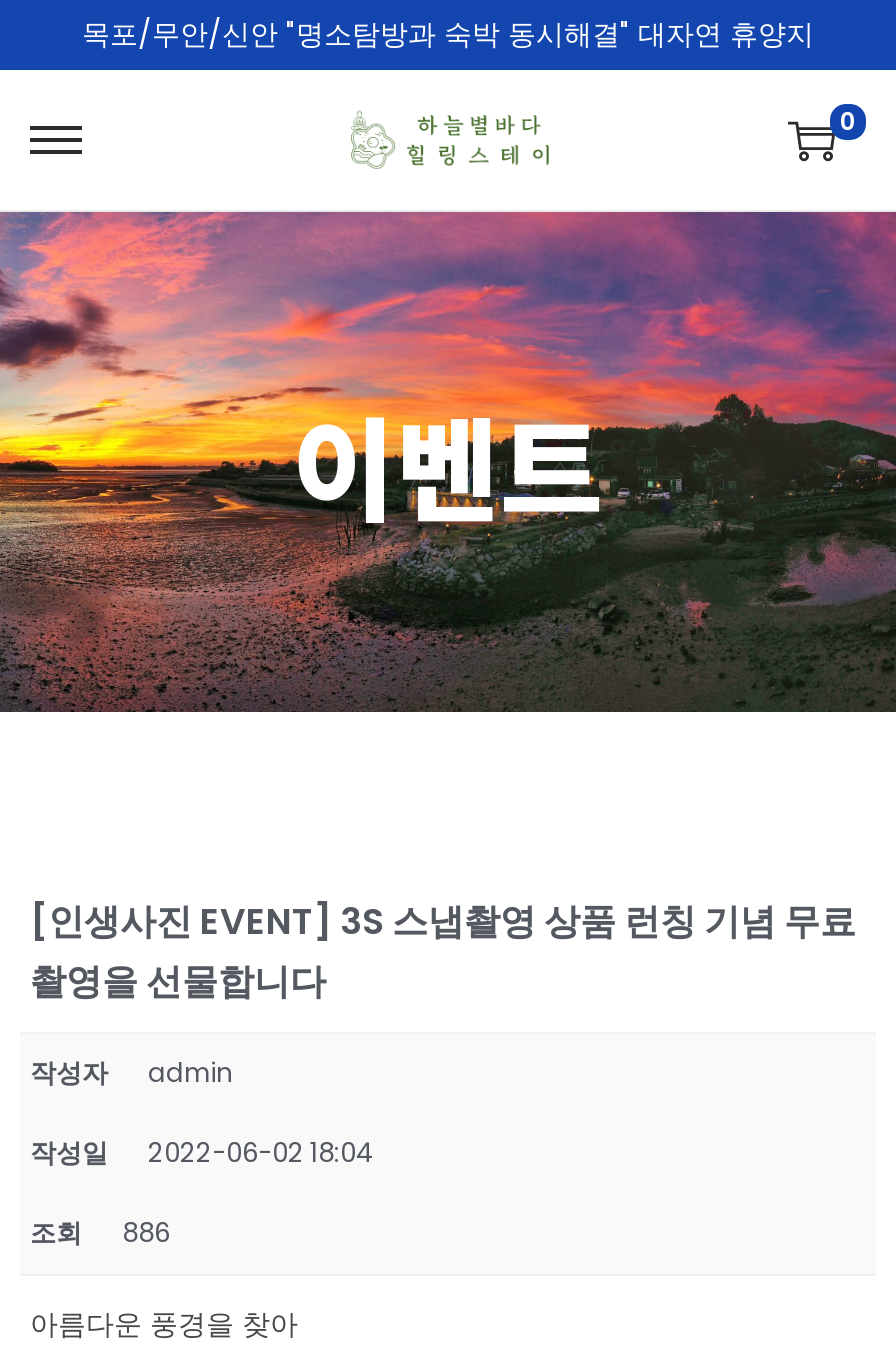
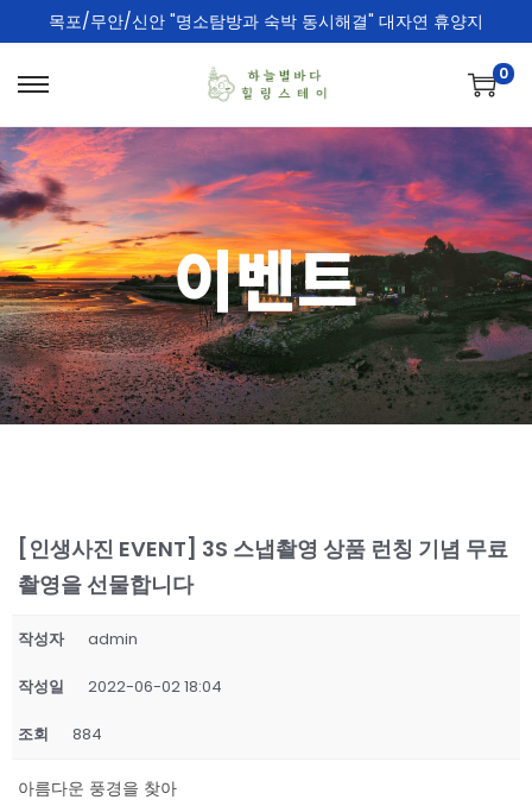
[30,1214,170,1252] 조회 886 -> [18,723,102,745] 조회 884

